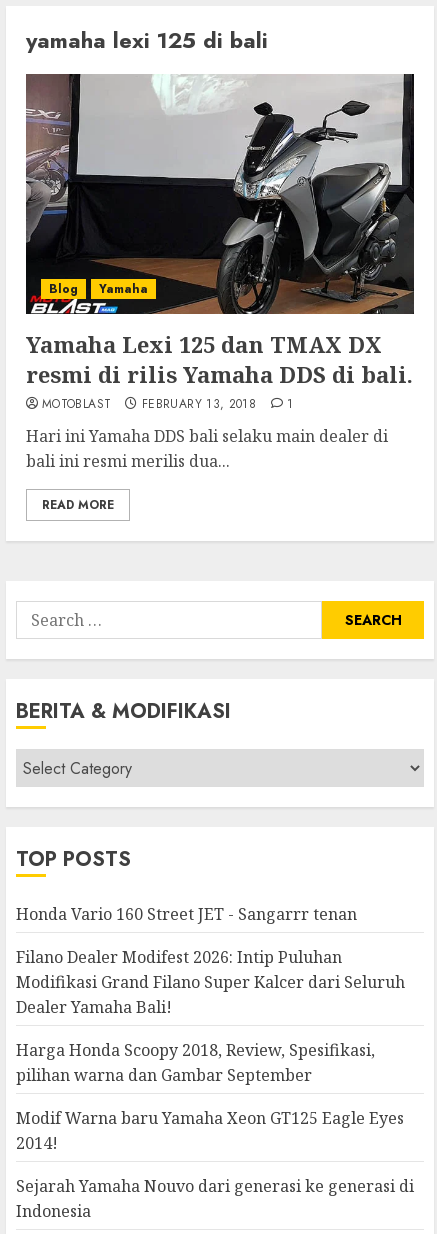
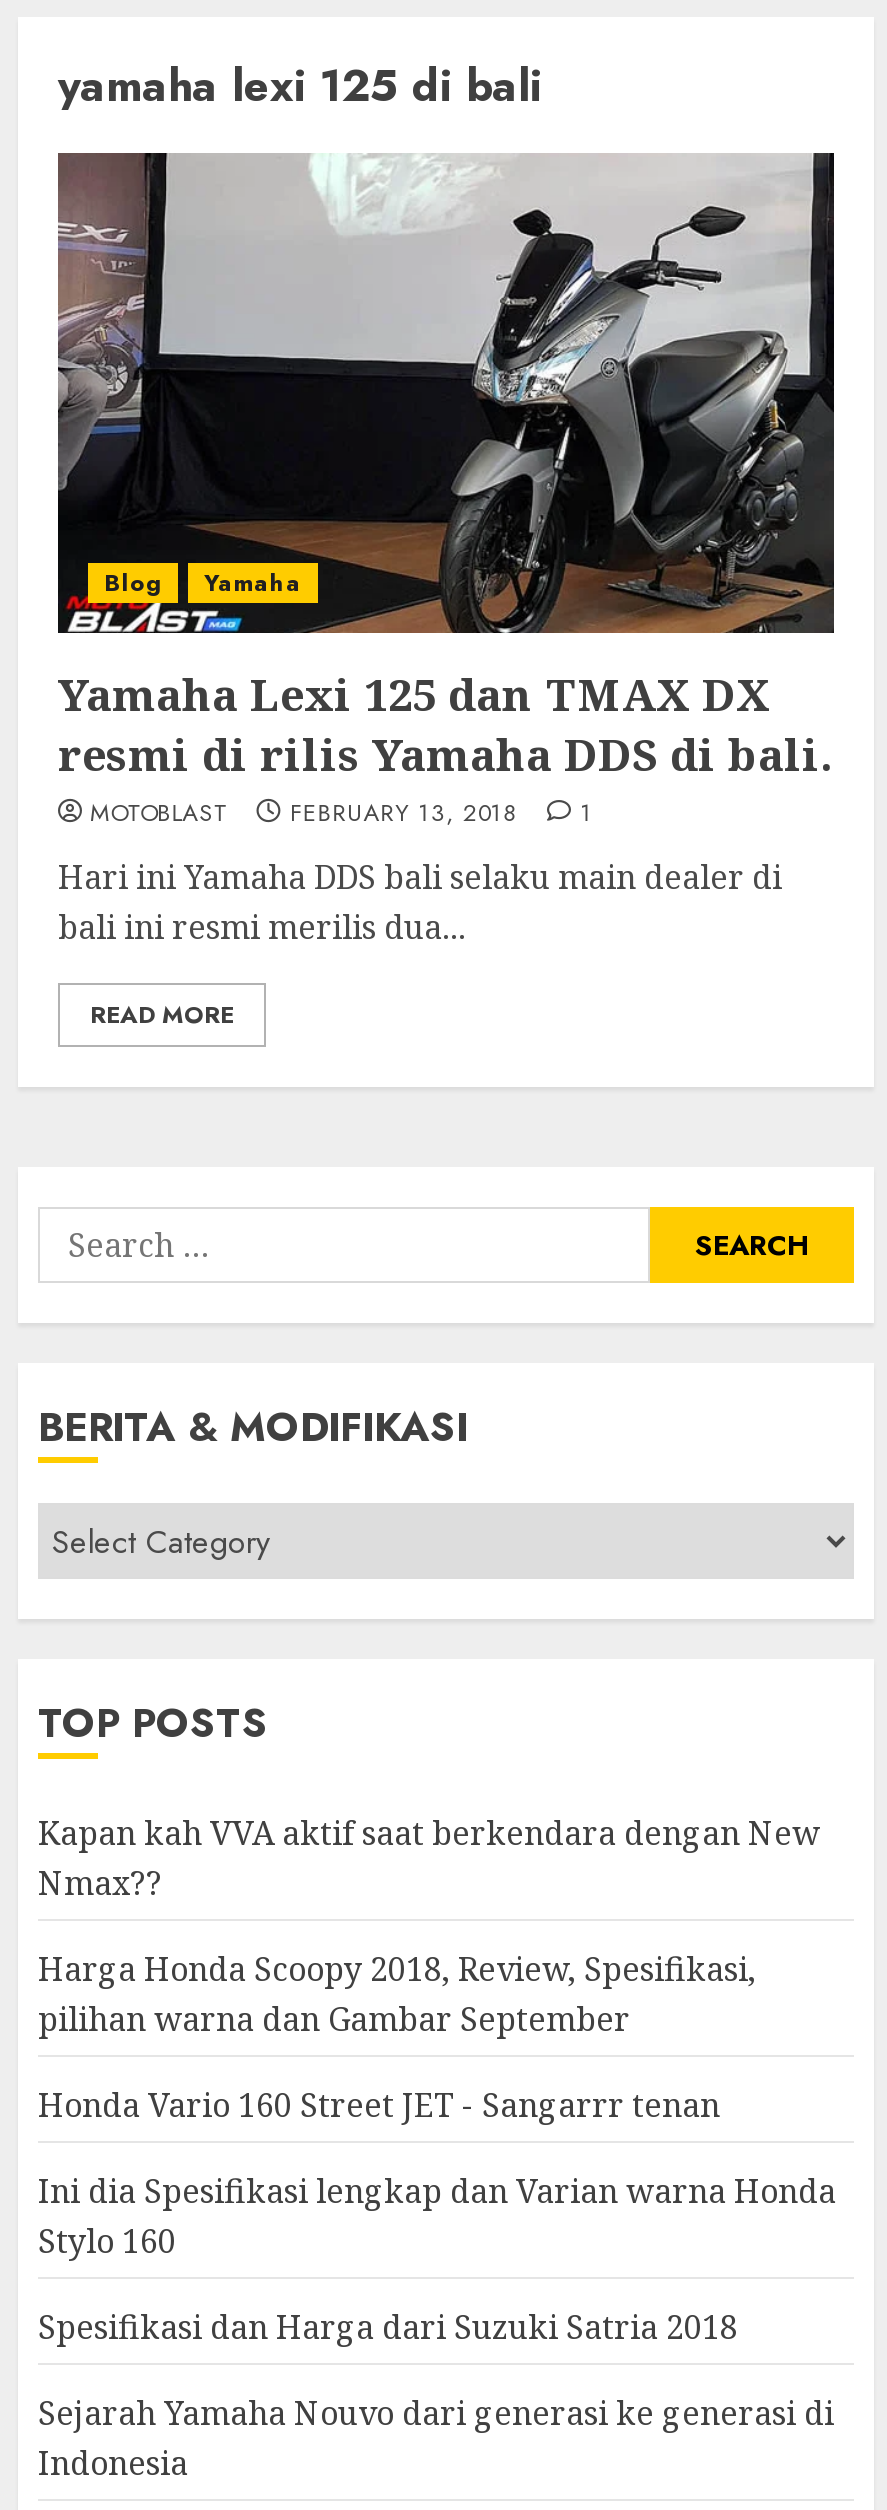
moved [16,903,357,925] -> [38,2083,720,2127]: Honda Vario 160 Street JET - Sangarrr tenan
[16,946,405,1018] Filano Dealer Modifest 2026: Intip Puluhan | Modifikasi Grand Filano Super Kalcer dari Seluruh | Dealer Yamaha Bali! -> [38,1811,820,1905] Kapan kah VVA aktif saat berkendara dengan New | Nmax??
moved [16,1039,375,1086] -> [38,1947,756,2041]: Harga Honda Scoopy 2018, Review, Spesifikasi, | pilihan warna dan Gambar September
[16,1107,404,1154] Modif Warna baru Yamaha Xeon GT125 Eagle Eyes | 2014! -> [38,2169,836,2349] Ini dia Spesifikasi lengkap dan Varian warna Honda | Stylo 160 | Spesifikasi dan Harga dari Suzuki Satria 2018

